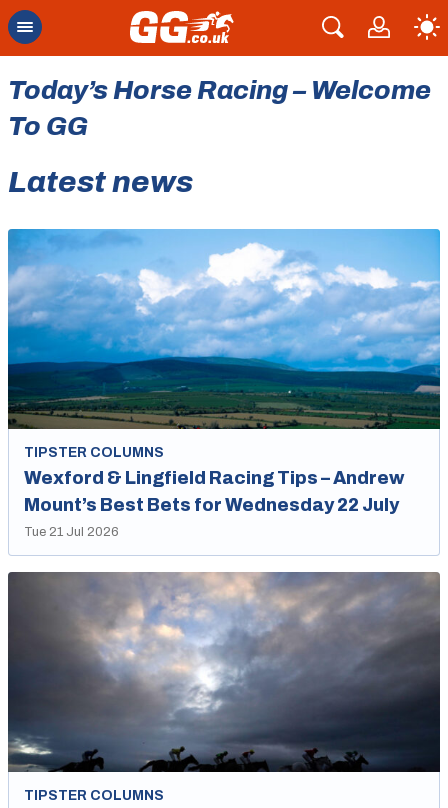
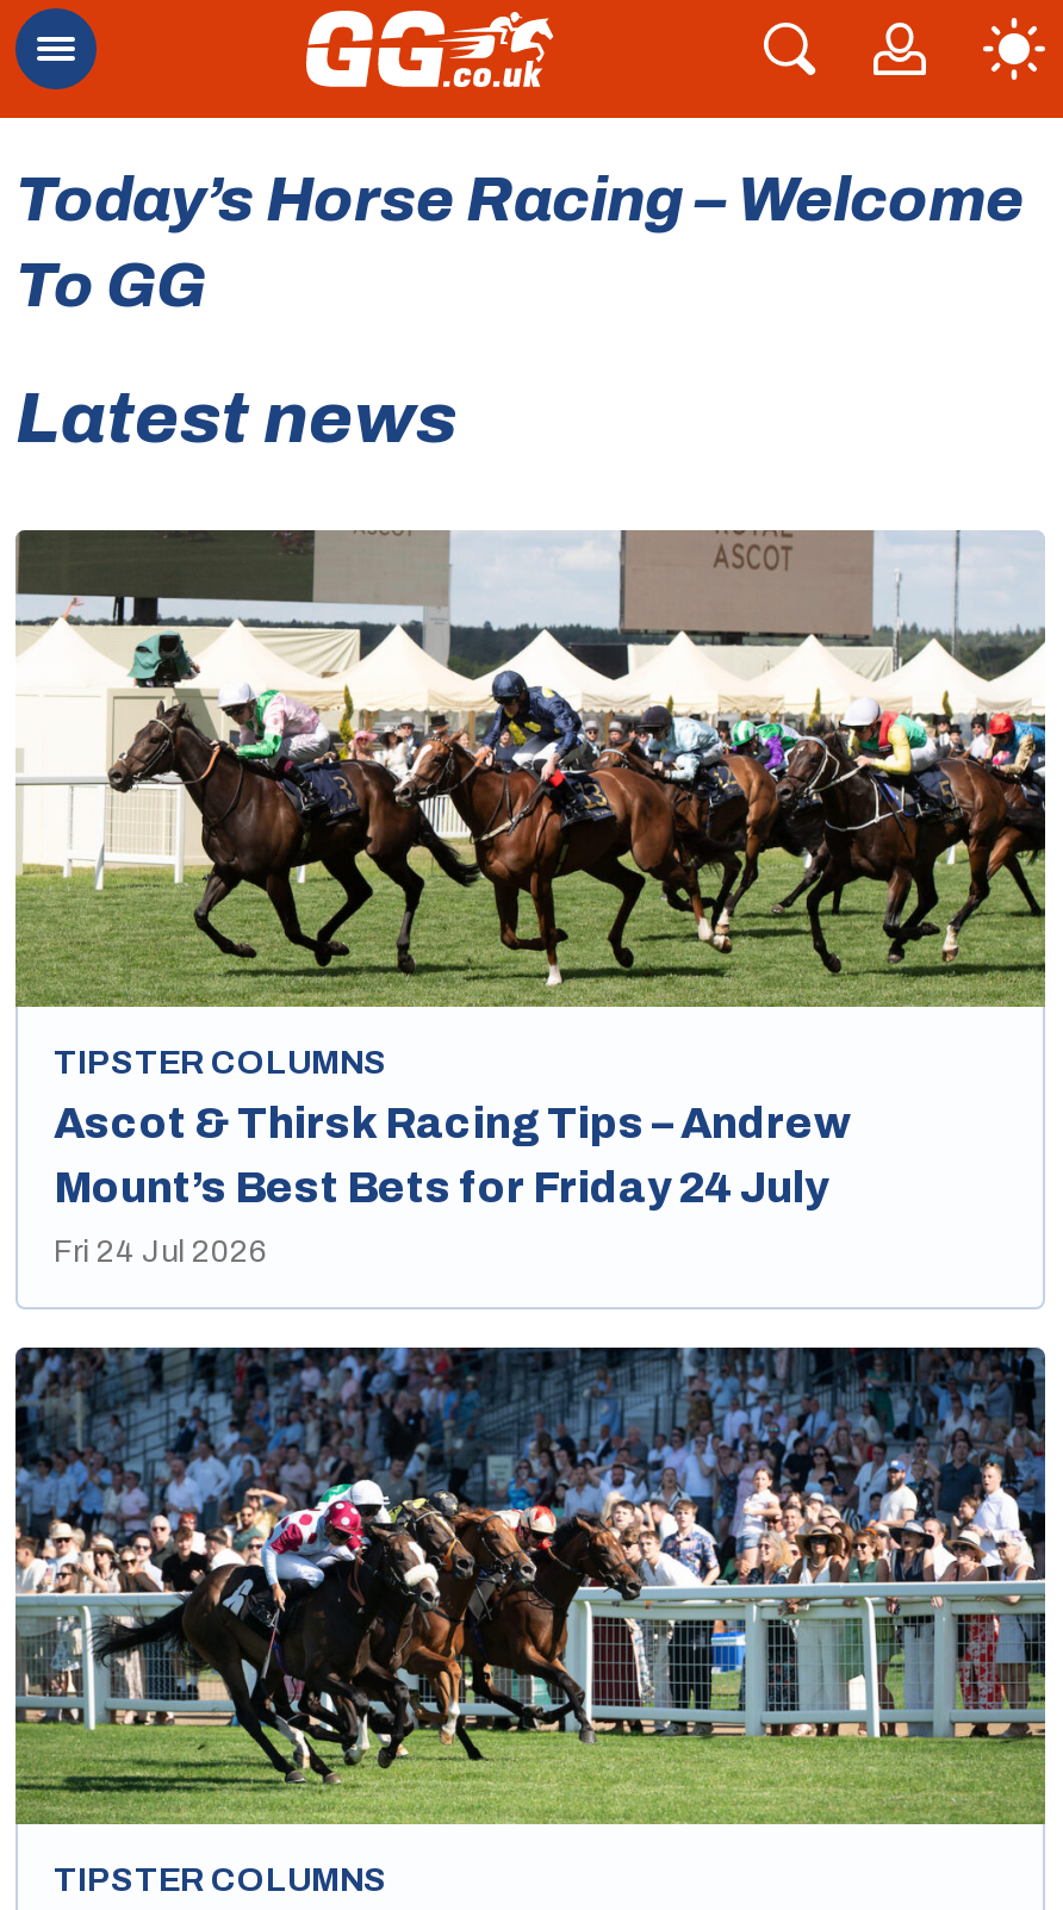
[7,228,441,488] [image] | Wexford & Lingfield Racing Tips – Andrew -> [13,528,1048,1147] [image] | Ascot & Thirsk Racing Tips – Andrew
[24,495,399,515] Mount’s Best Bets for Wednesday 22 July -> [54,1164,828,1212] Mount’s Best Bets for Friday 24 July
[24,525,119,539] Tue 21 Jul 2026 -> [54,1236,268,1269] Fri 24 Jul 2026
[8,572,441,773] [image] -> [13,1345,1048,1827] [image]

